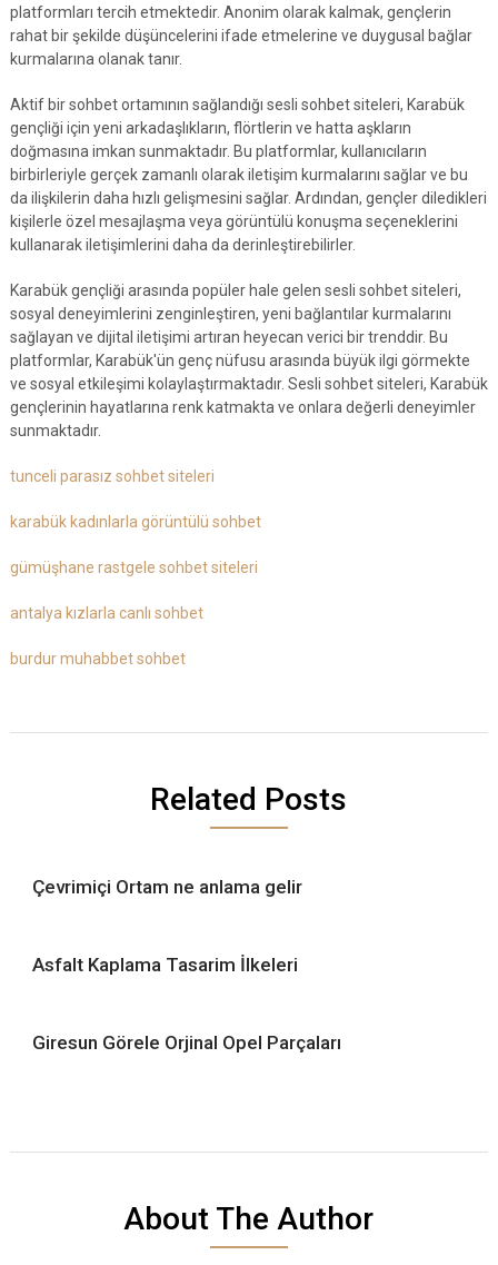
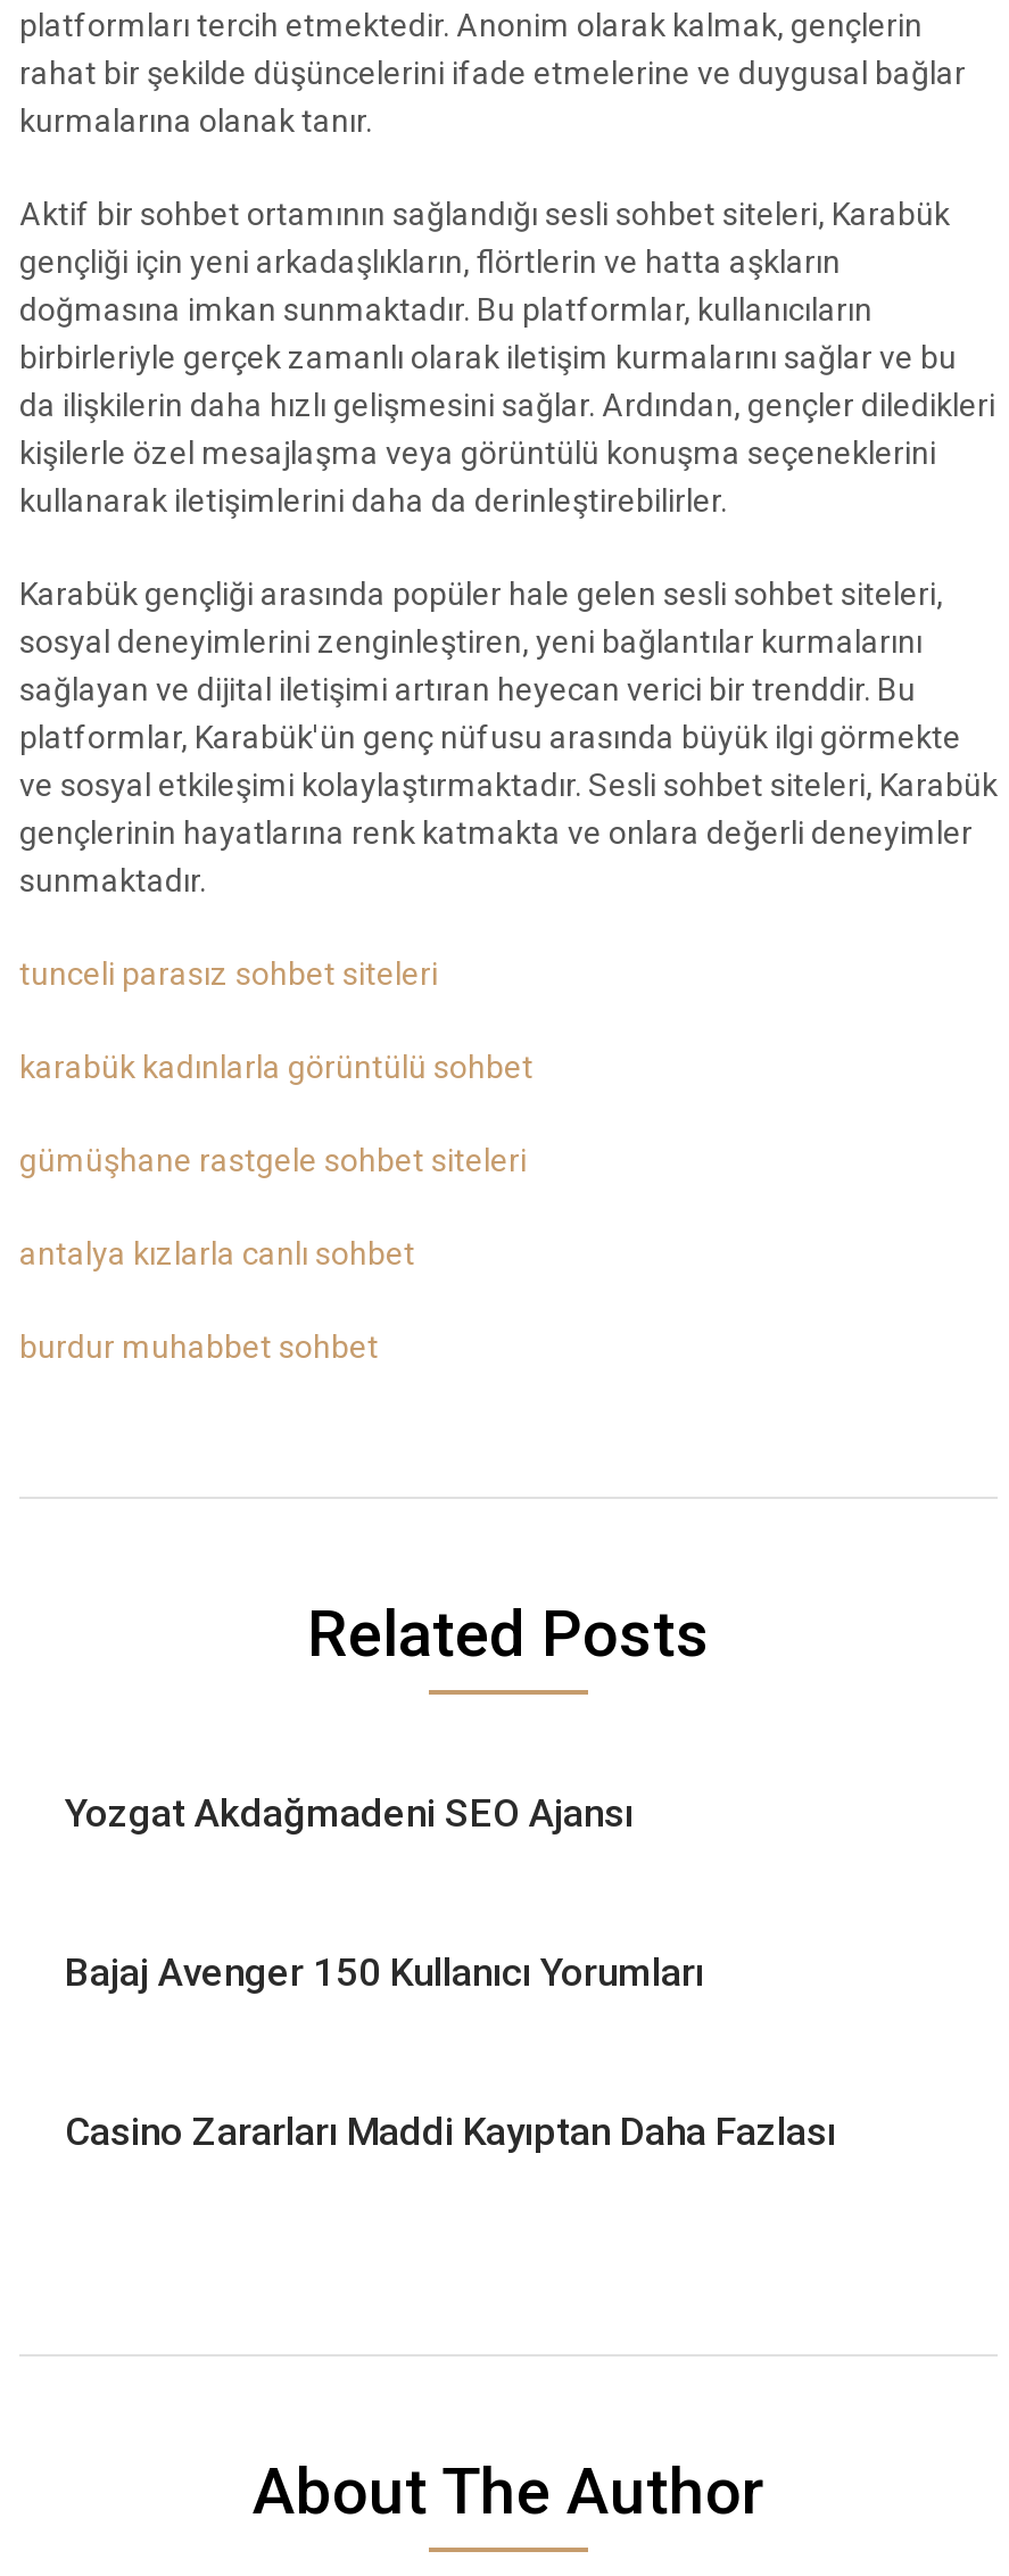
[32,876,302,898] Çevrimiçi Ortam ne anlama gelir -> [65,1790,634,1836] Yozgat Akdağmadeni SEO Ajansı
[32,953,298,976] Asfalt Kaplama Tasarim İlkeleri -> [65,1949,704,1995] Bajaj Avenger 150 Kullanıcı Yorumları
[32,1031,341,1054] Giresun Görele Orjinal Opel Parçaları -> [65,2109,836,2154] Casino Zararları Maddi Kayıptan Daha Fazlası

